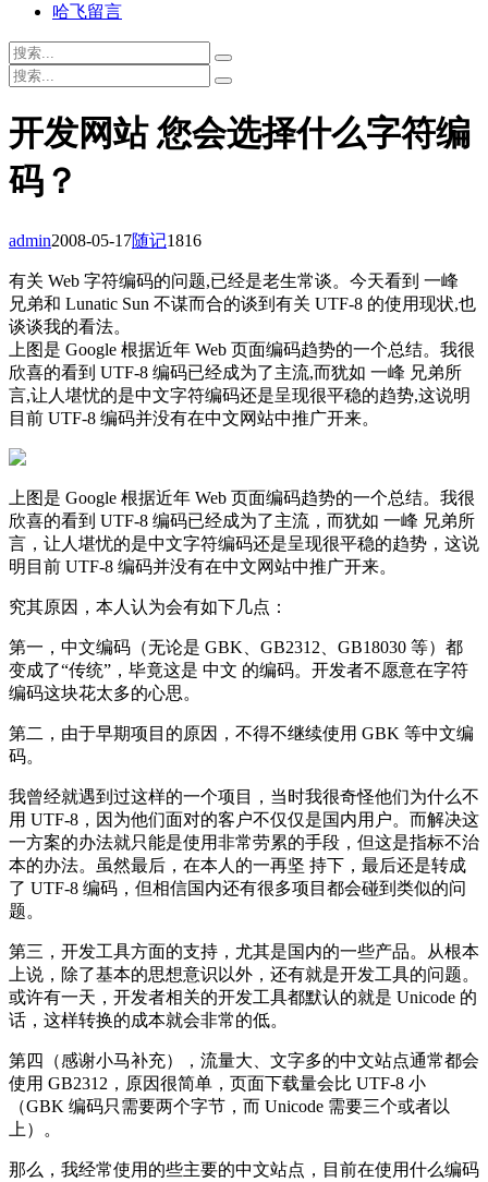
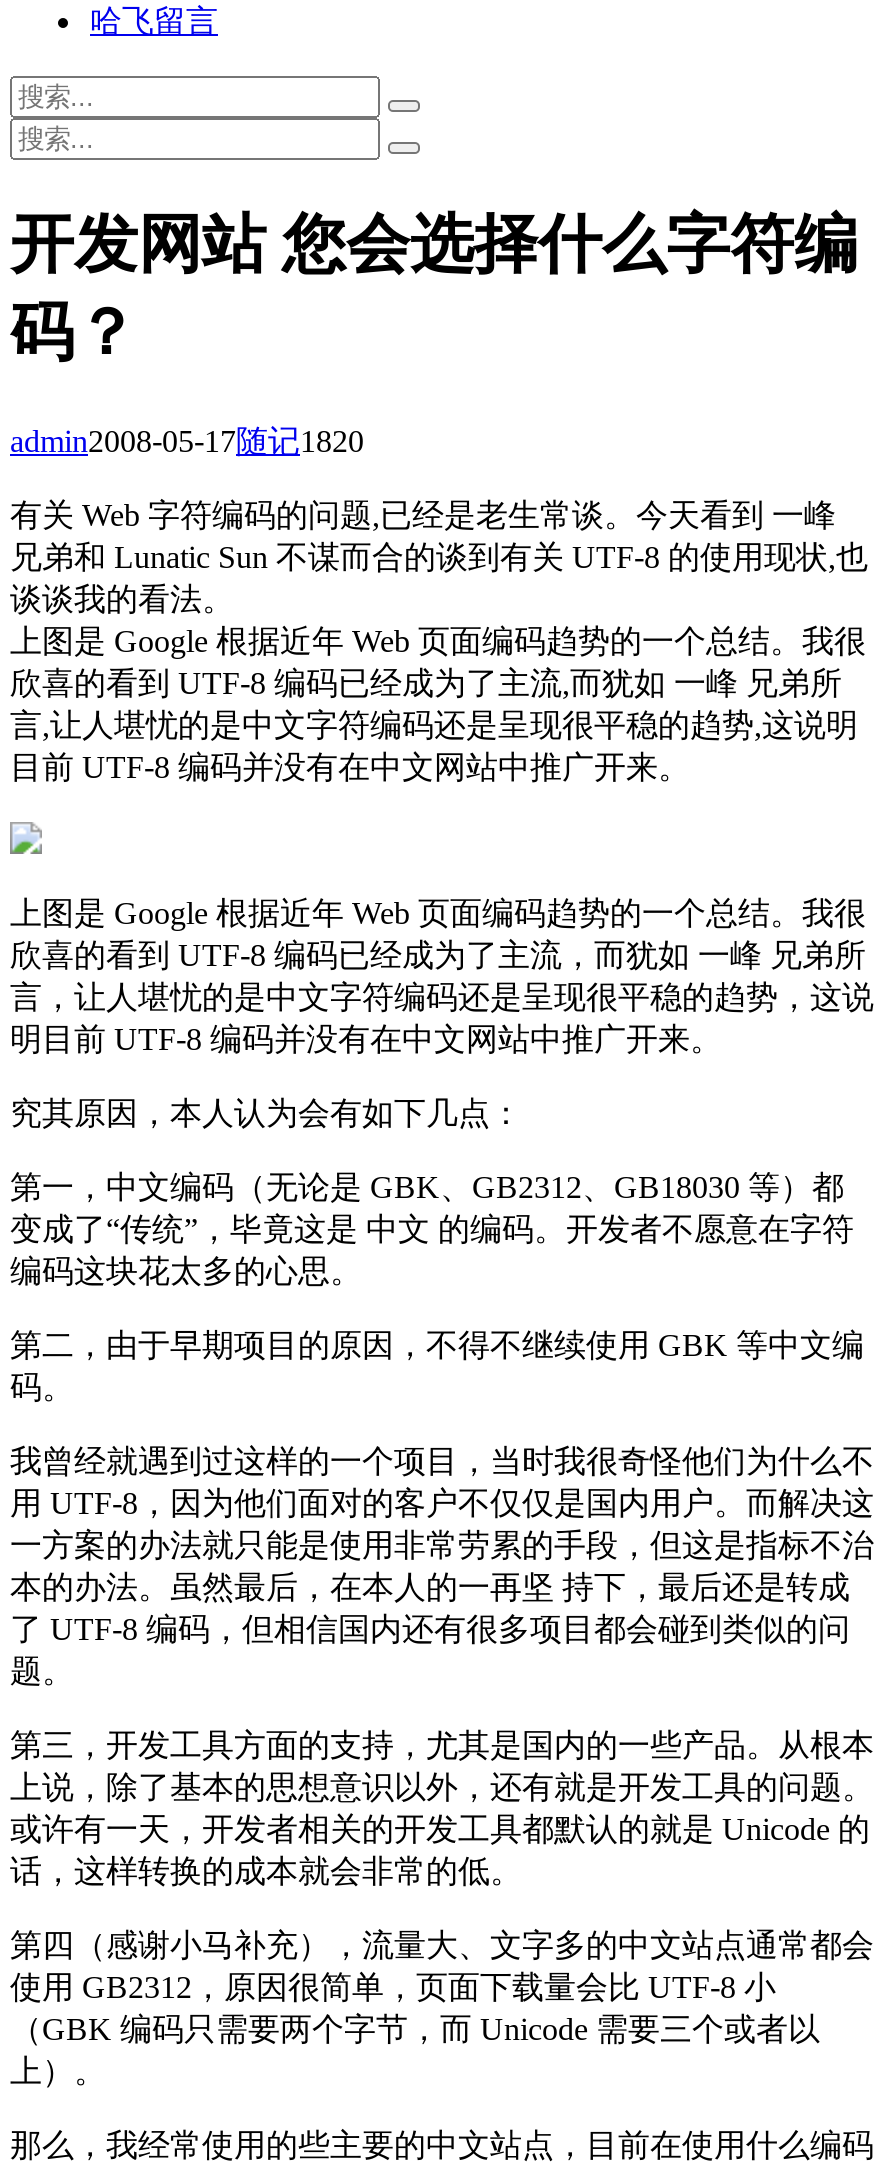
[9,231,202,250] admin2008-05-17随记1816 -> [10,424,364,458] admin2008-05-17随记1820

